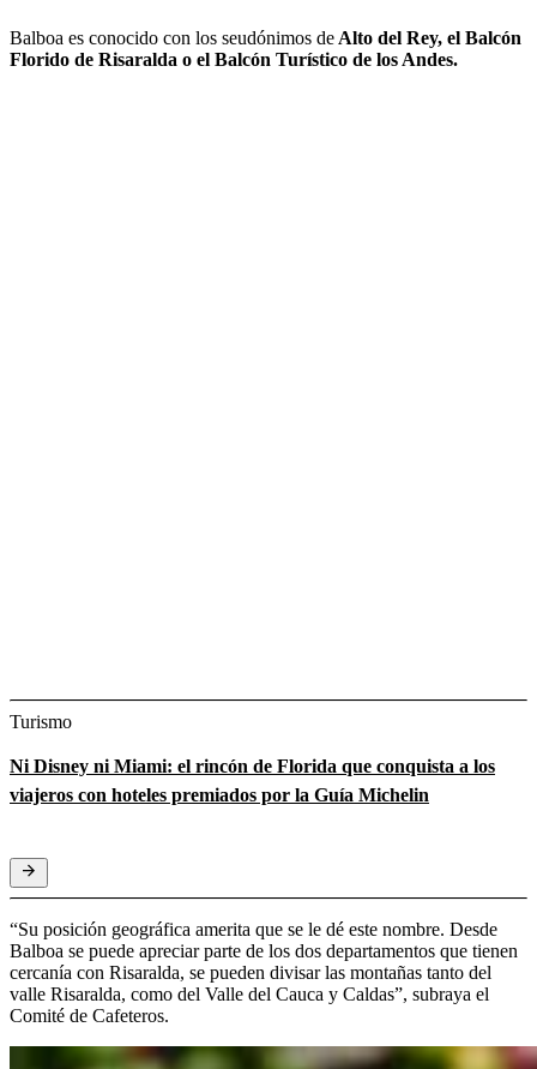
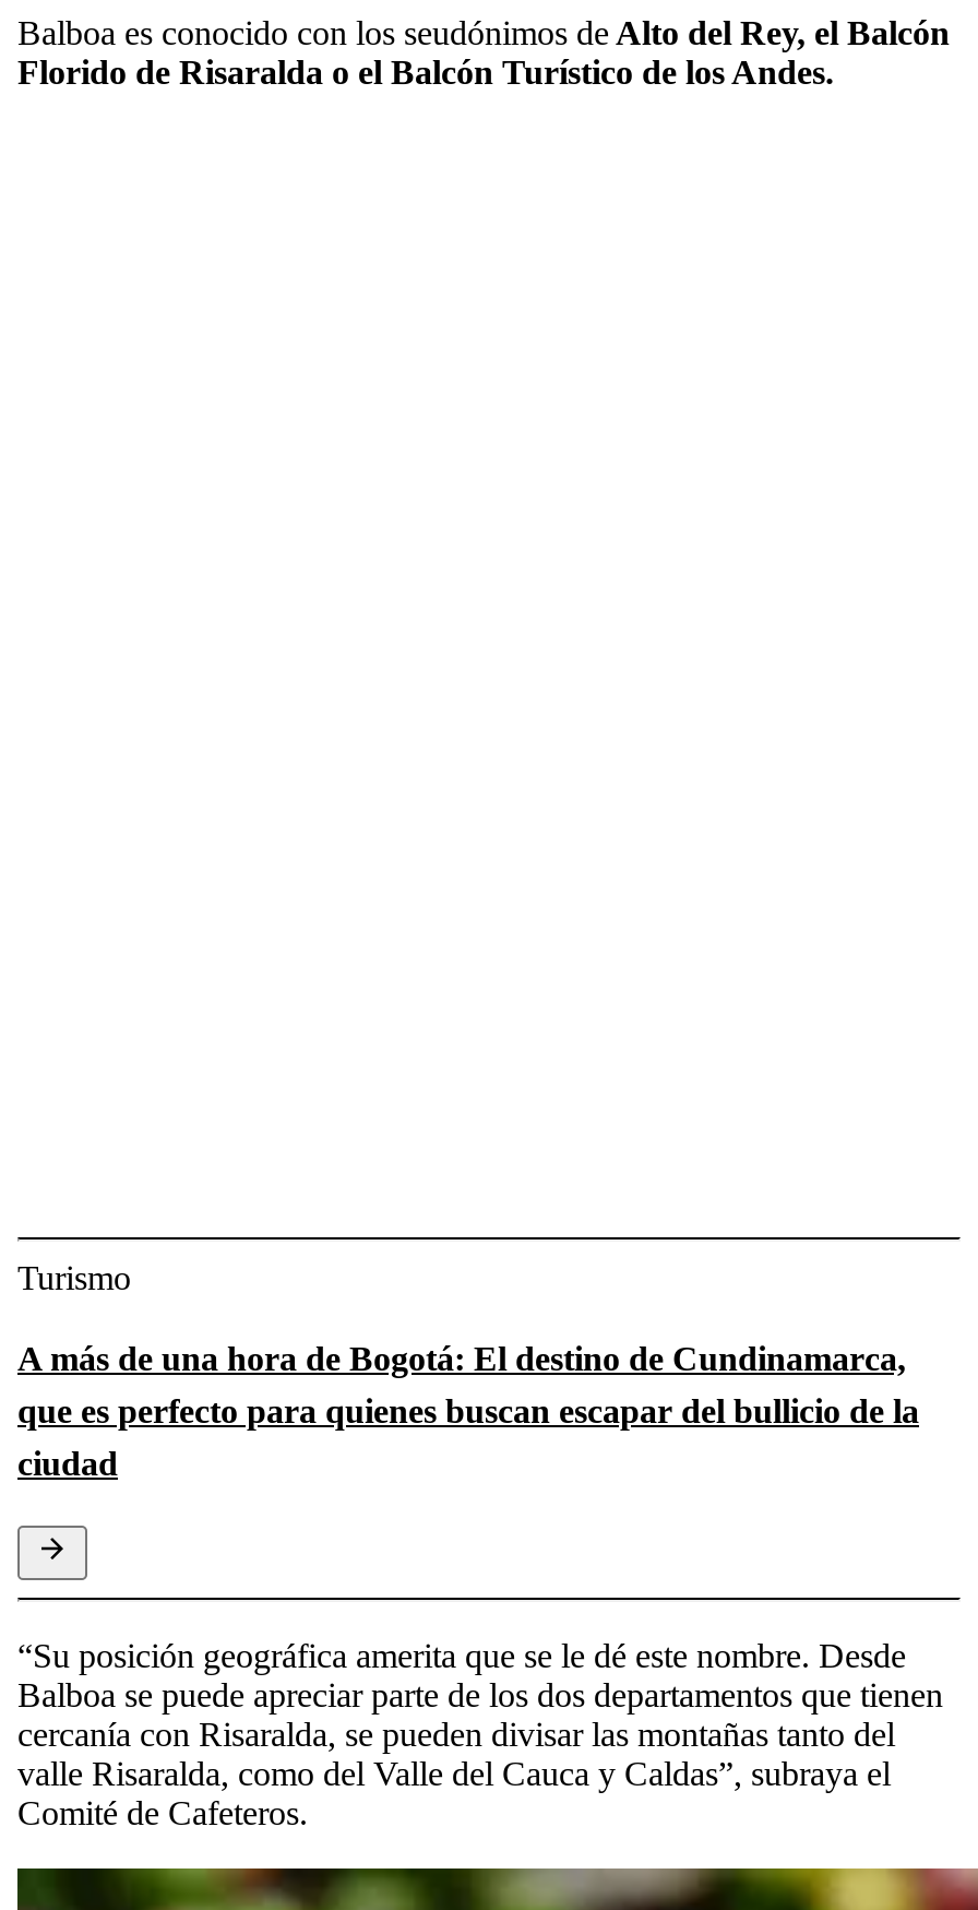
[10,755,495,805] Ni Disney ni Miami: el rincón de Florida que conquista a los | viajeros con hoteles premiados por la Guía Michelin -> [17,1339,919,1481] A más de una hora de Bogotá: El destino de Cundinamarca, | que es perfecto para quienes buscan escapar del bullicio de la | ciudad

